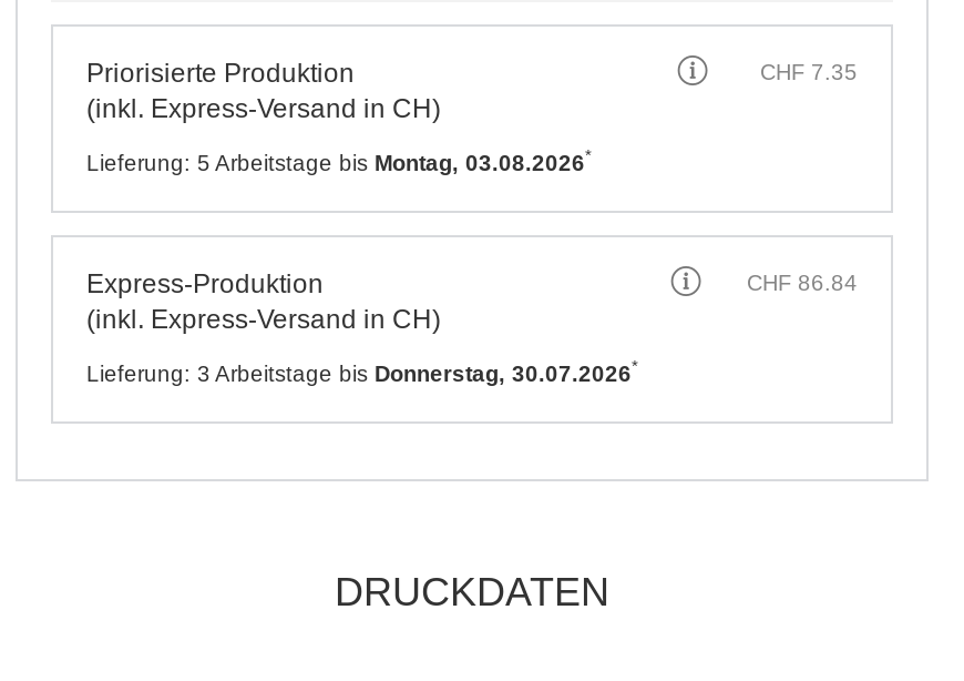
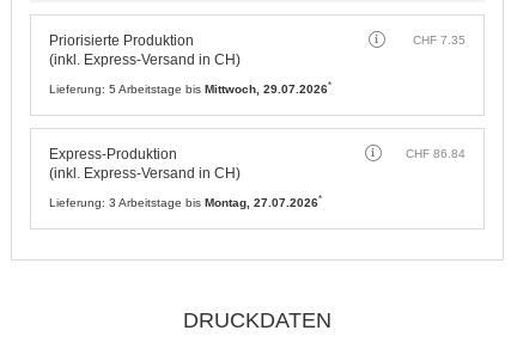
[86,146,592,175] Lieferung: 5 Arbeitstage bis Montag, 03.08.2026* -> [49,80,332,95] Lieferung: 5 Arbeitstage bis Mittwoch, 29.07.2026*
[86,357,638,386] Lieferung: 3 Arbeitstage bis Donnerstag, 30.07.2026* -> [49,194,322,209] Lieferung: 3 Arbeitstage bis Montag, 27.07.2026*

